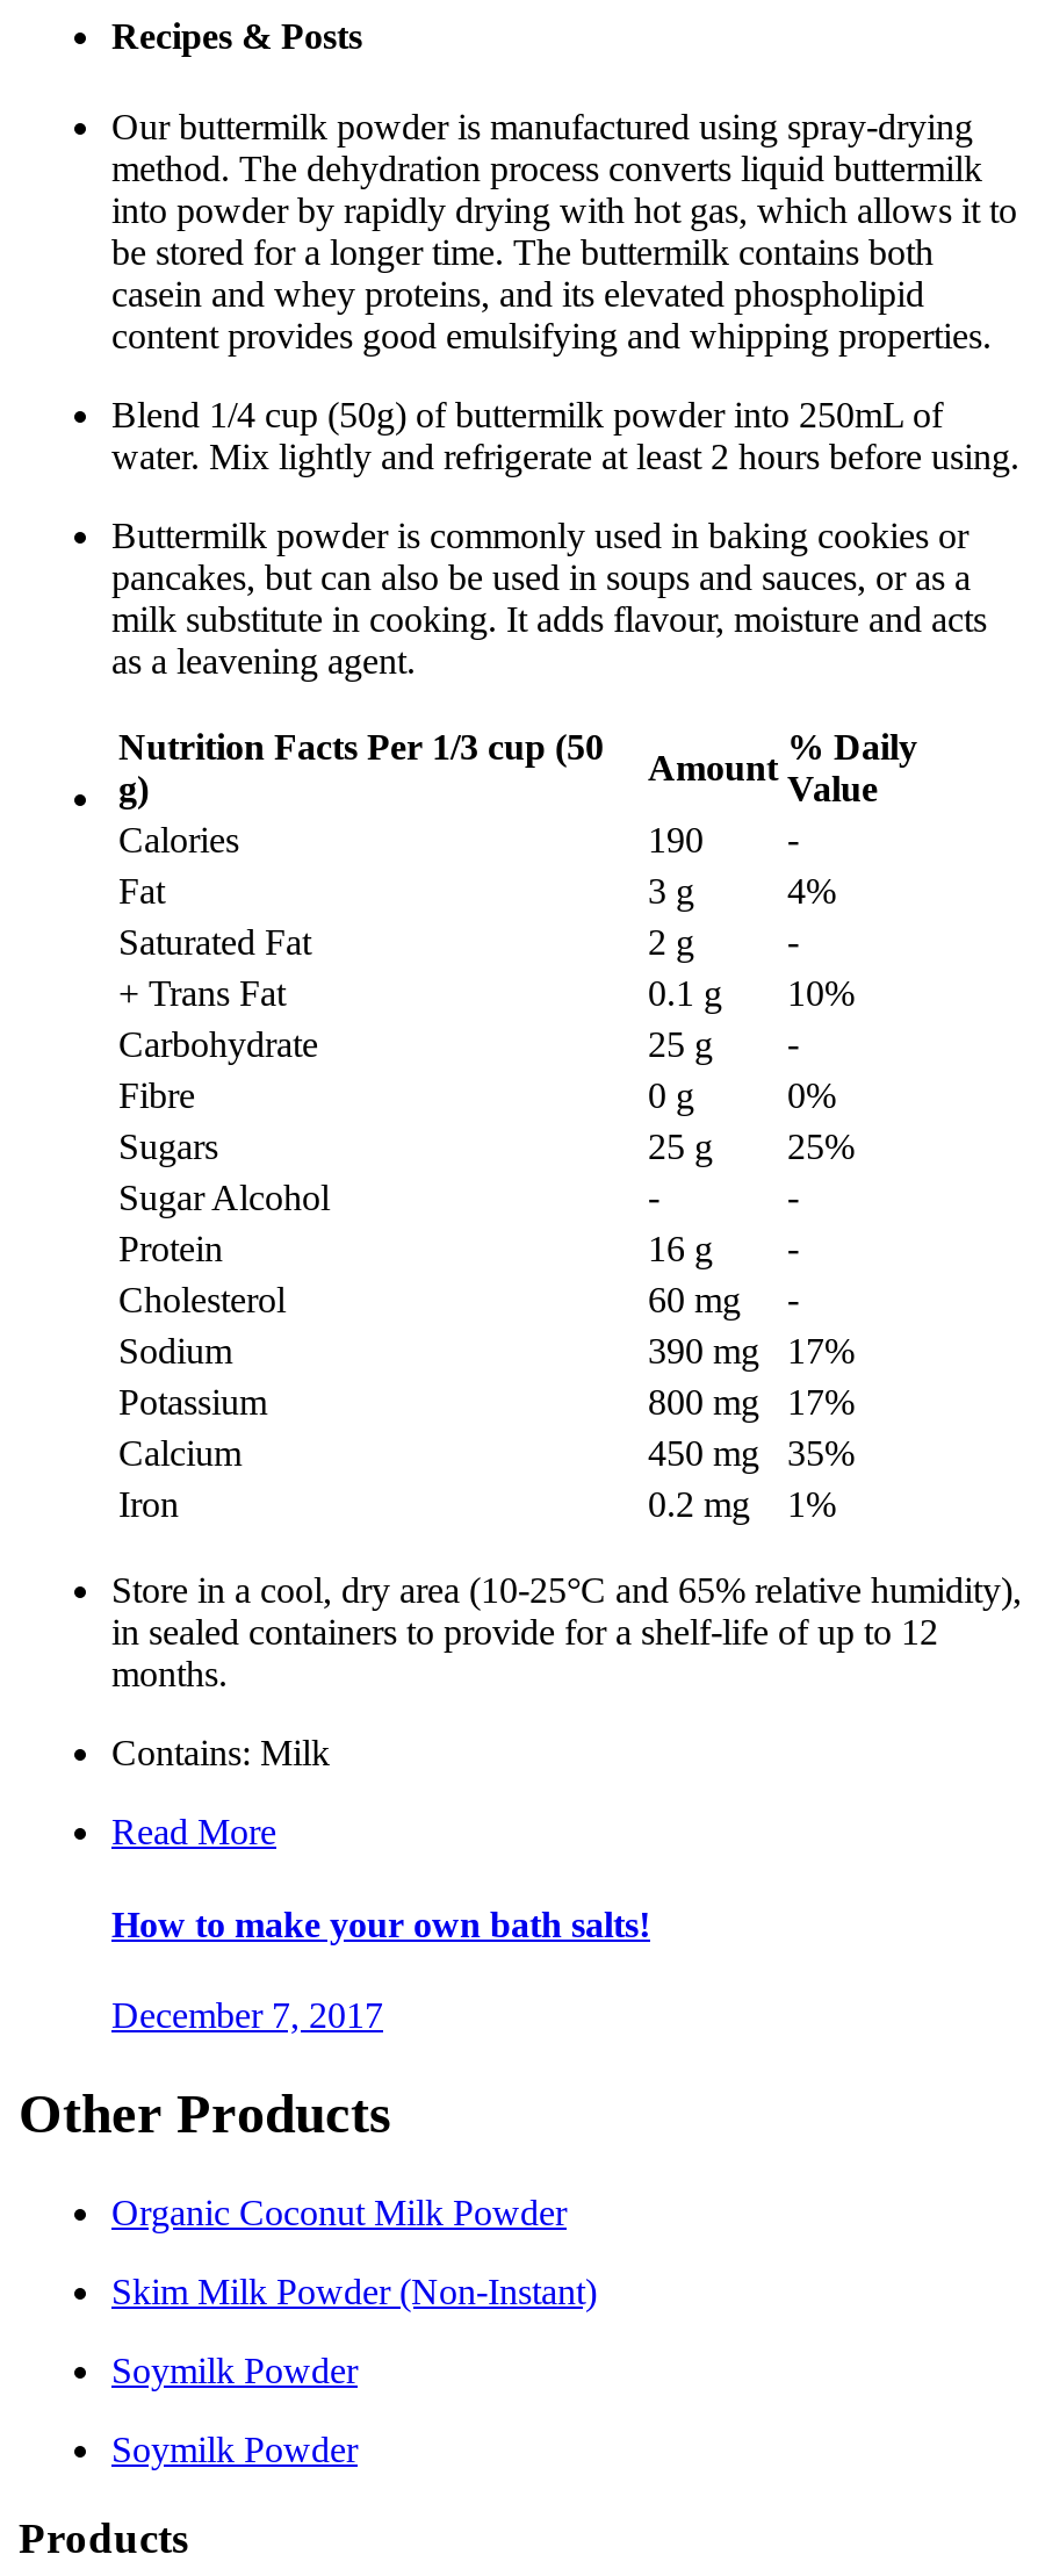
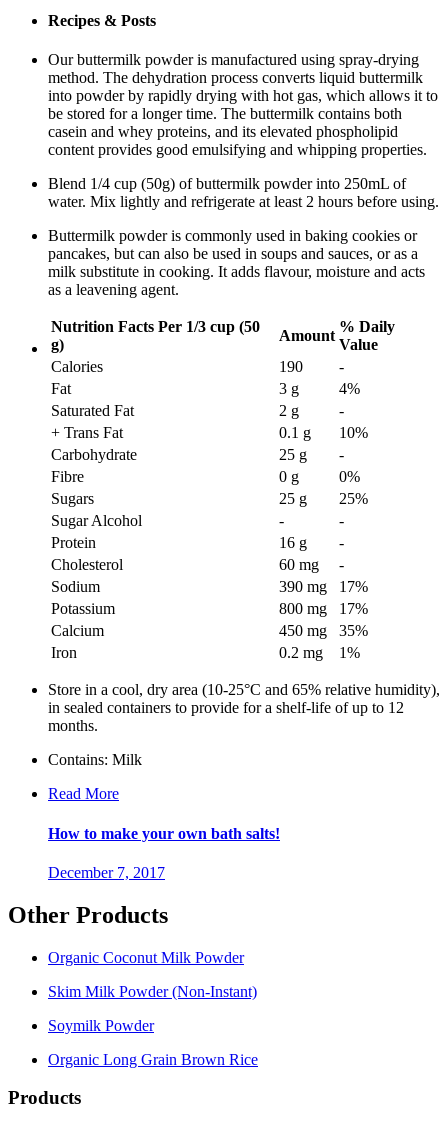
[111,2429,358,2468] Soymilk Powder -> [48,1051,258,1068] Organic Long Grain Brown Rice

